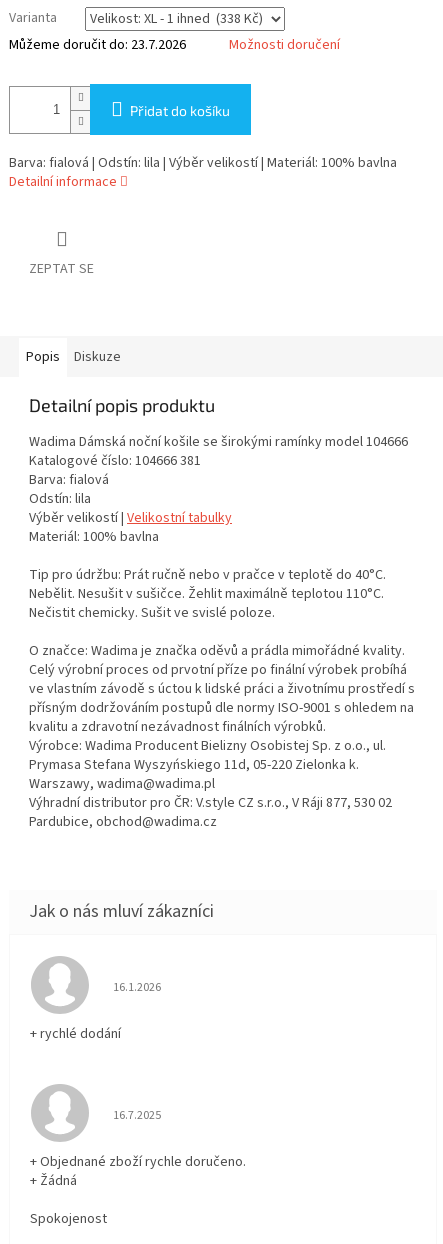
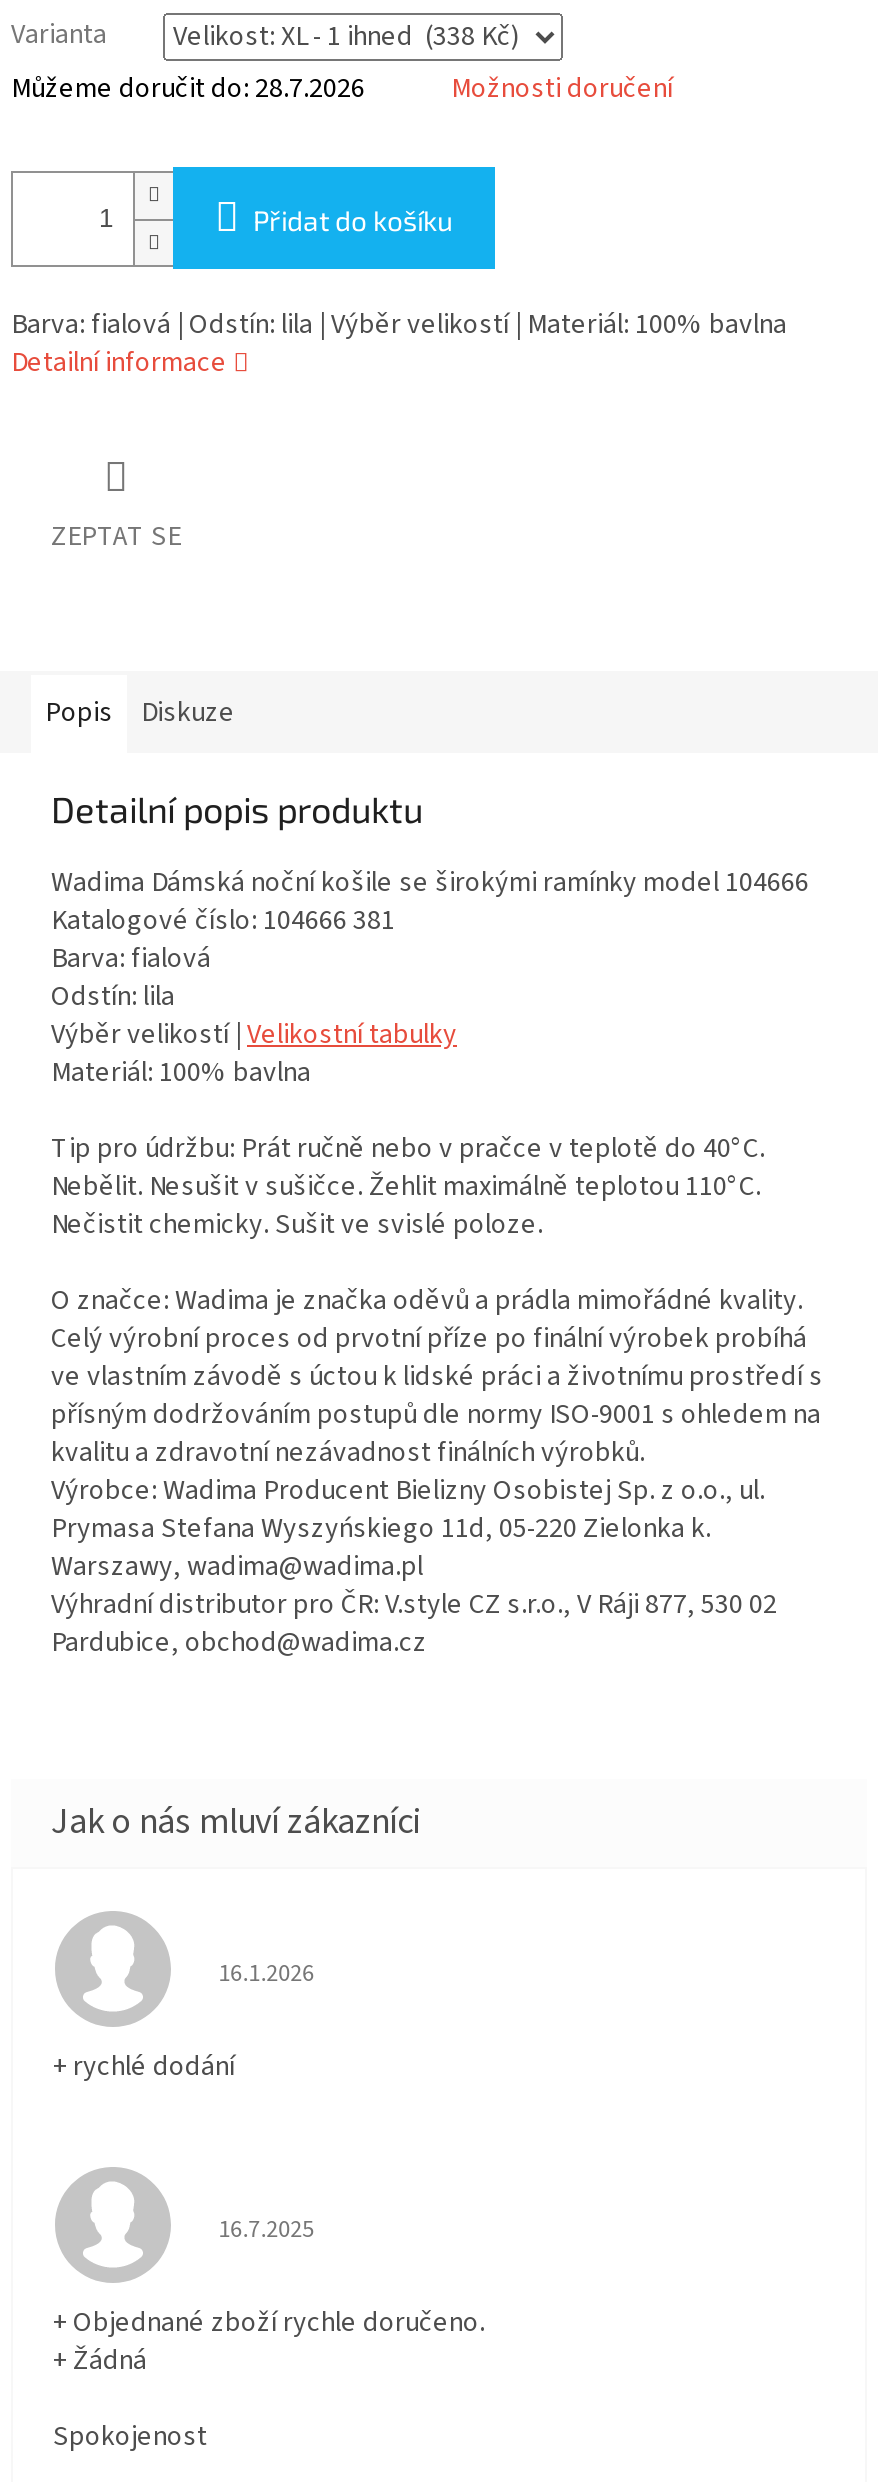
[9,35,186,55] Můžeme doručit do: 23.7.2026 -> [11,70,365,110] Můžeme doručit do: 28.7.2026

